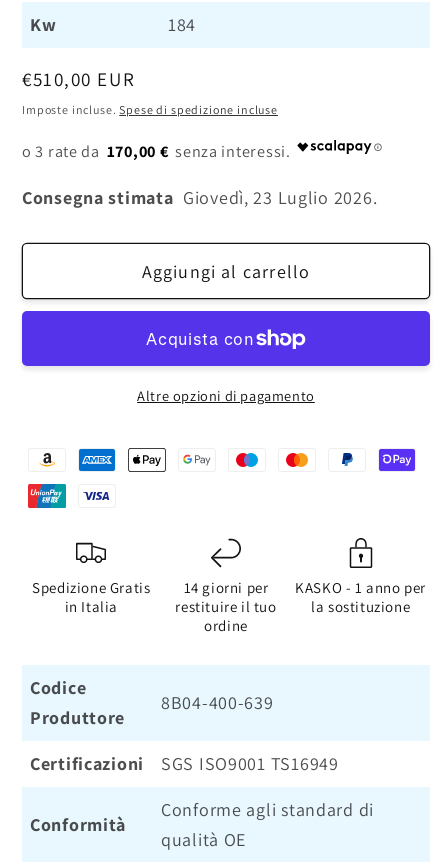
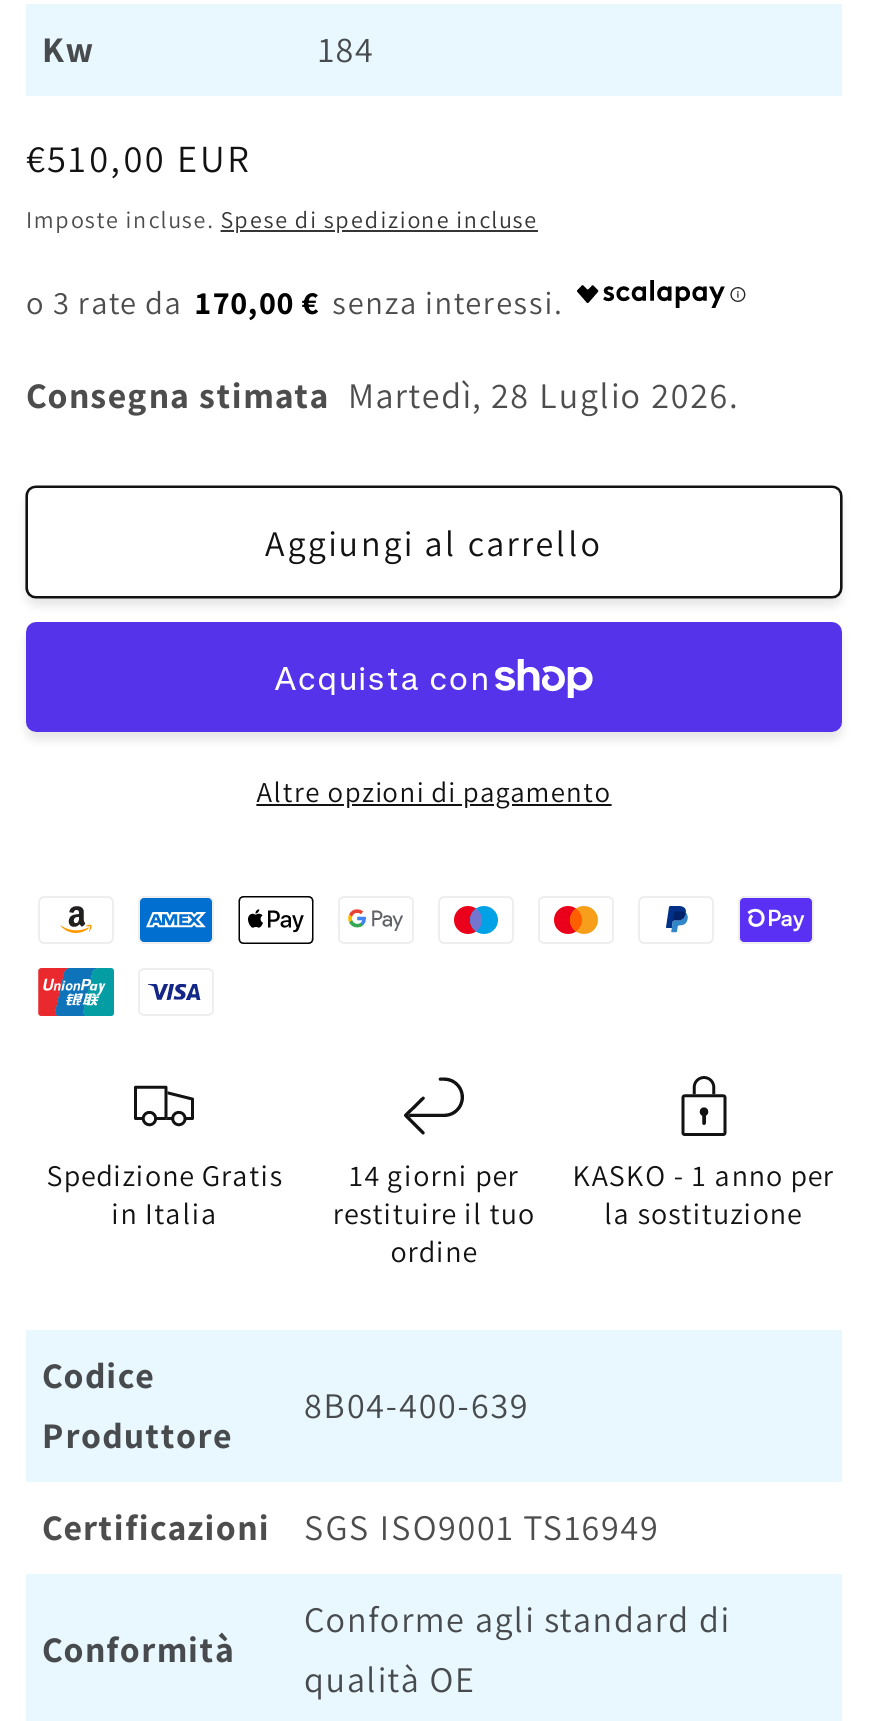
[22,186,377,209] Consegna stimata Giovedì, 23 Luglio 2026. -> [26,373,738,419] Consegna stimata Martedì, 28 Luglio 2026.

